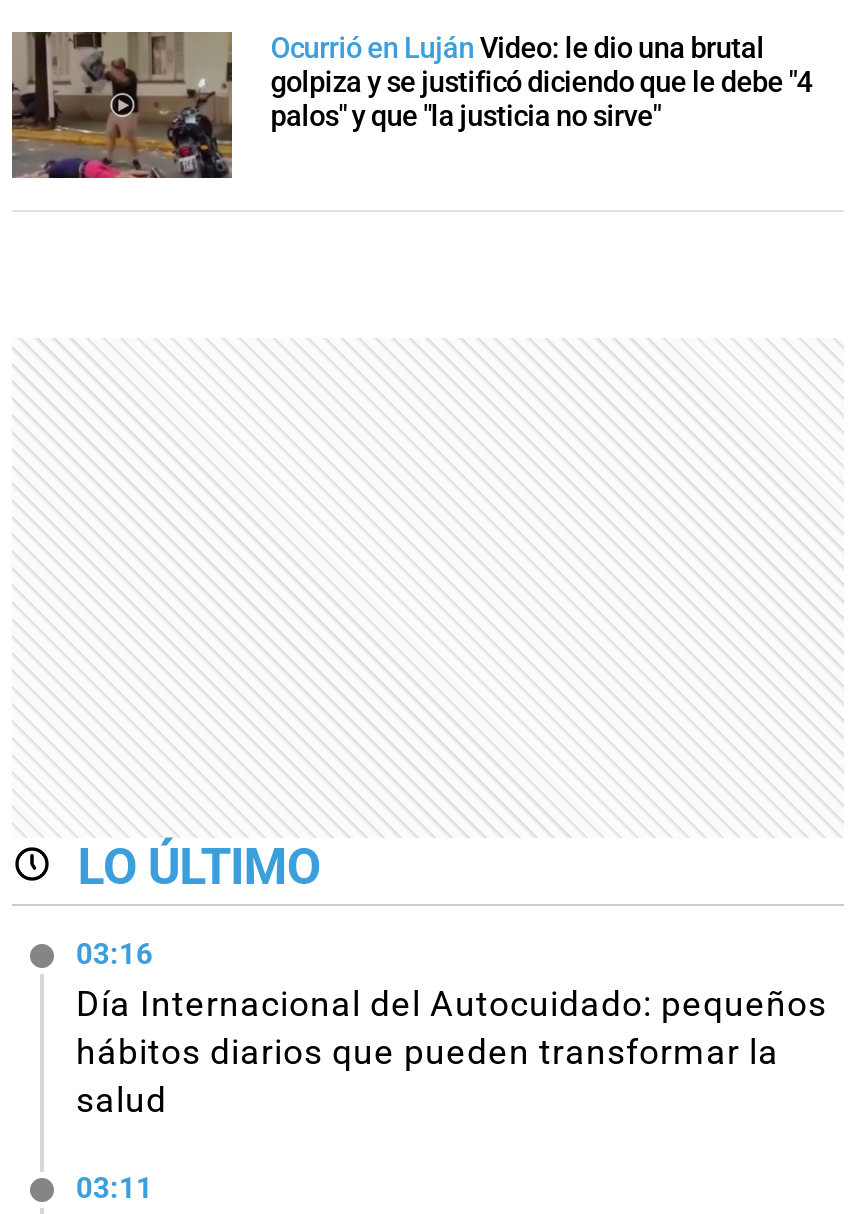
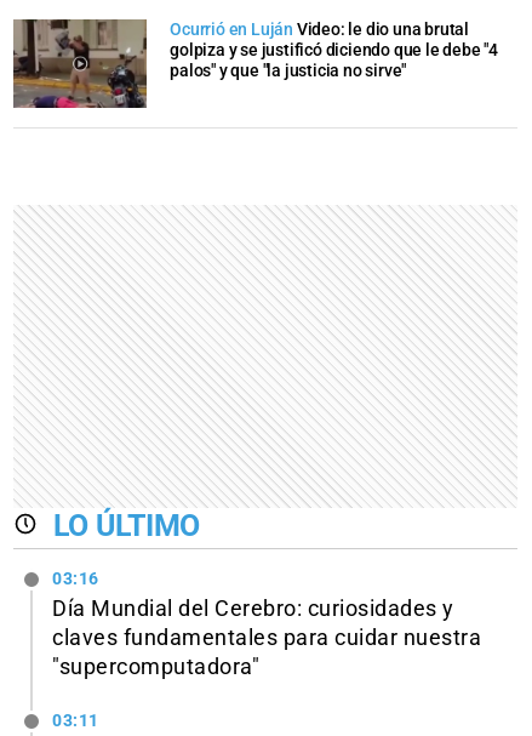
[76,984,827,1120] Día Internacional del Autocuidado: pequeños | hábitos diarios que pueden transformar la | salud -> [52,597,481,679] Día Mundial del Cerebro: curiosidades y | claves fundamentales para cuidar nuestra | "supercomputadora"

